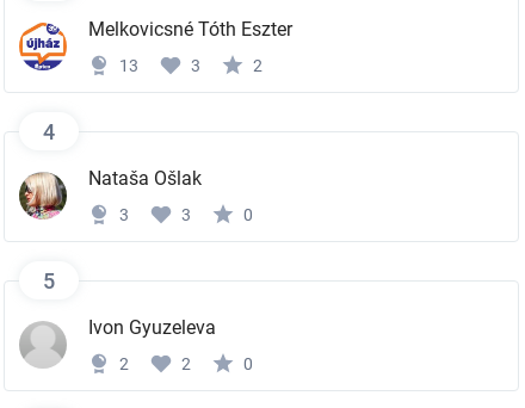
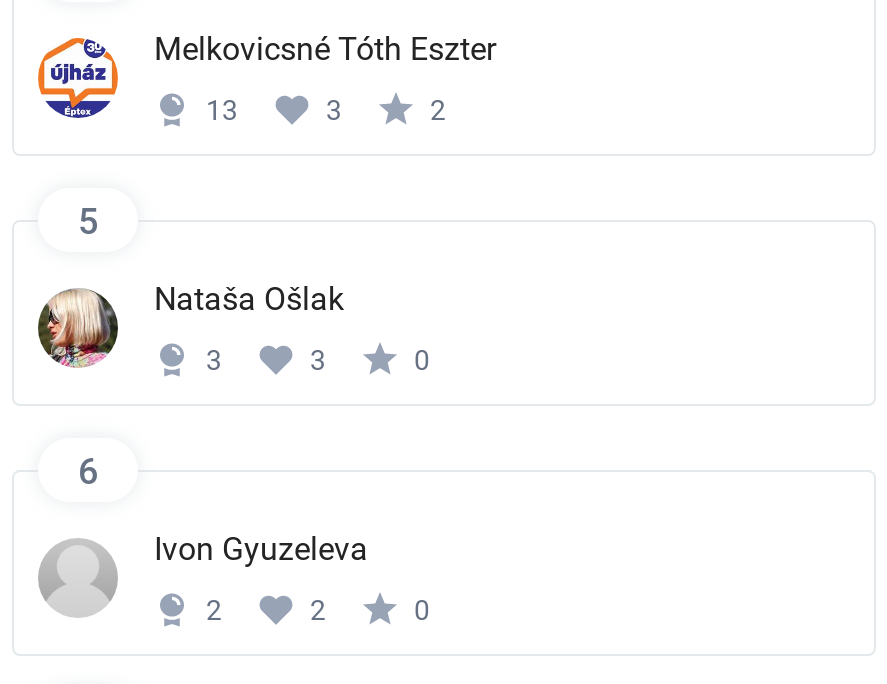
[43,119,55,144] 4 -> [78,199,98,241] 5
[43,268,55,293] 5 -> [78,449,98,491] 6

